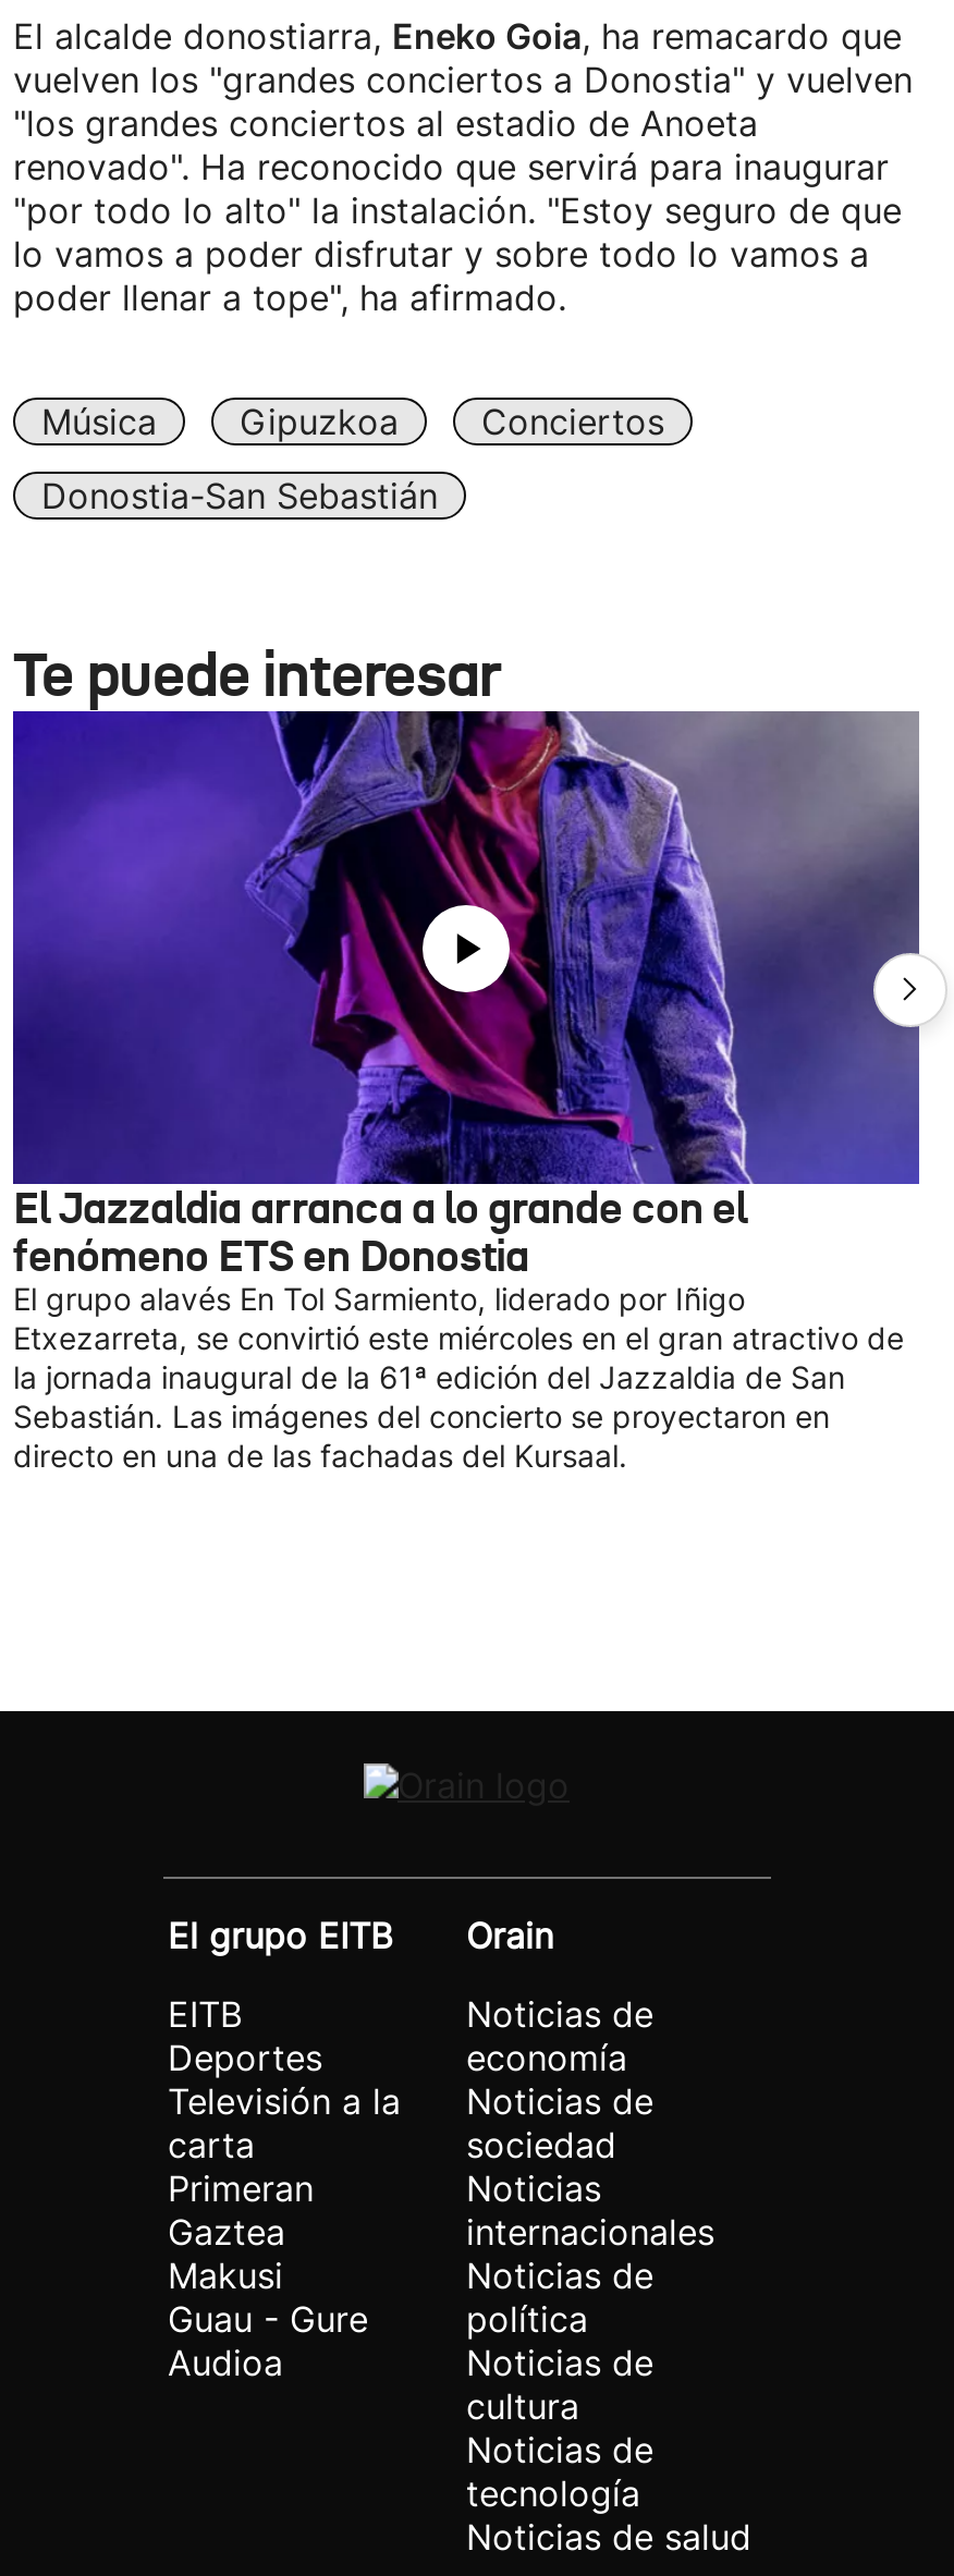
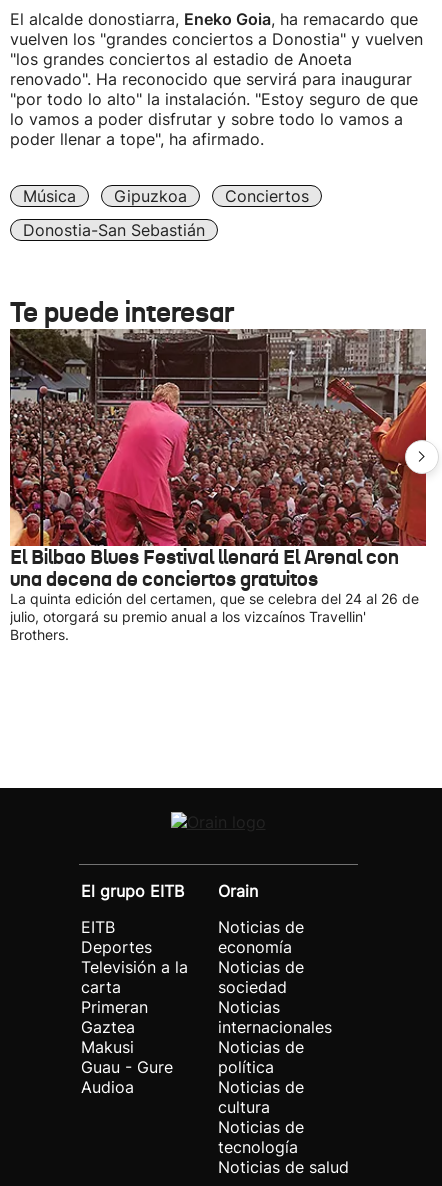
[11,711,921,1474] [image] | El Jazzaldia arranca a lo grande con el | fenómeno ETS en Donostia | El grupo alavés En Tol Sarmiento, liderado por Iñigo | Etxezarreta, se convirtió este miércoles en el gran atractivo de | la jornada inaugural de la 61ª edición del Jazzaldia de San | Sebastián. Las imágenes del concierto se proyectaron en | directo en una de las fachadas del Kursaal. -> [9,328,427,643] [image] | El Bilbao Blues Festival llenará El Arenal con | una decena de conciertos gratuitos | La quinta edición del certamen, que se celebra del 24 al 26 de | julio, otorgará su premio anual a los vizcaínos Travellin' | Brothers.

